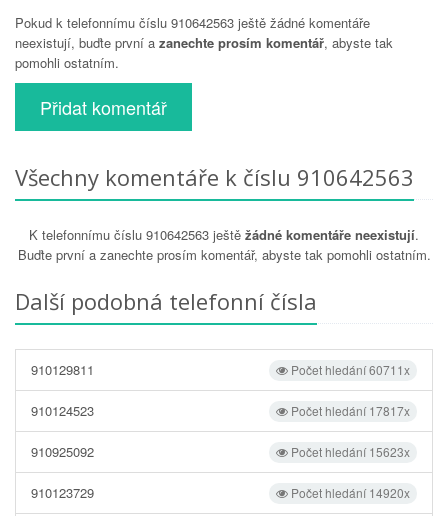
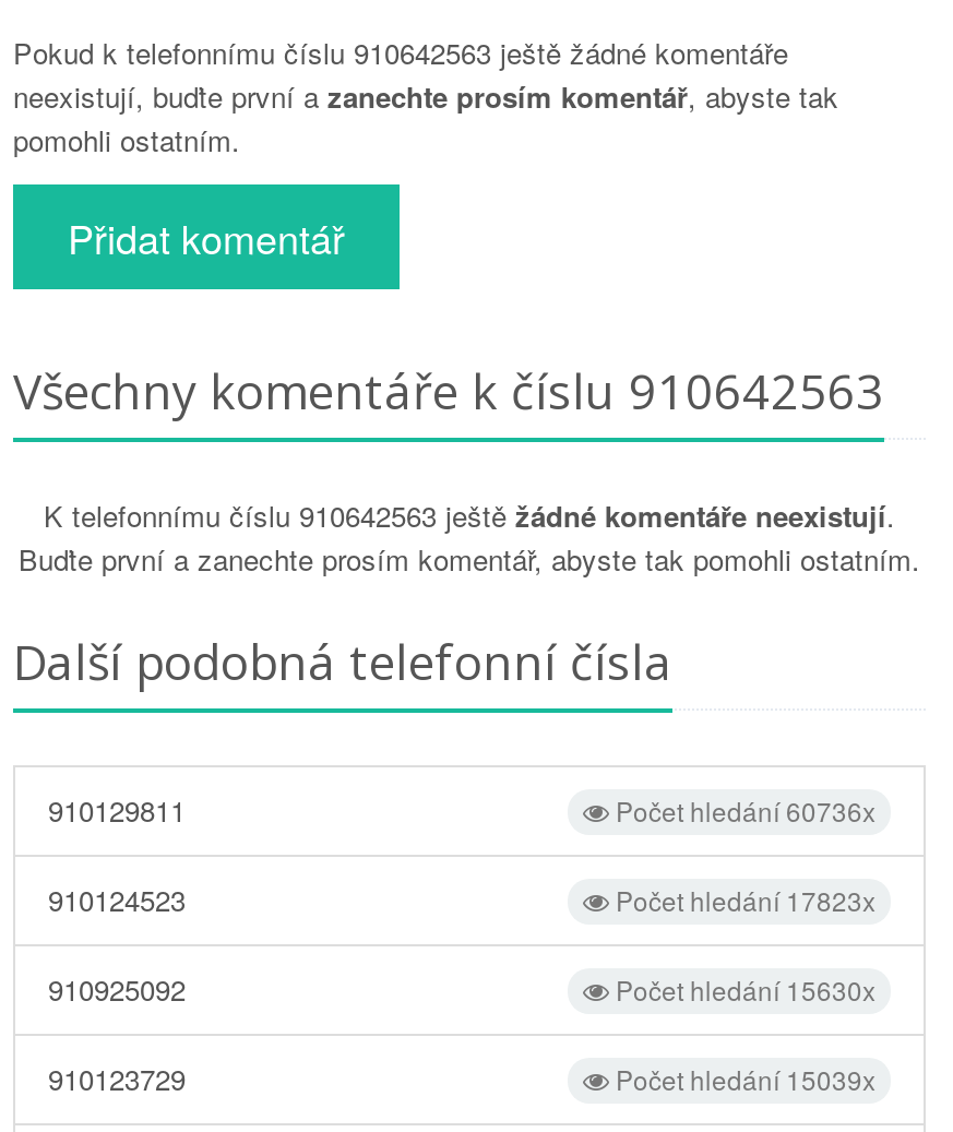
[288,361,410,378] Počet hledání 60711x -> [609,791,875,828] Počet hledání 60736x
[288,402,410,419] Počet hledání 17817x -> [609,880,875,917] Počet hledání 17823x
[288,443,410,460] Počet hledání 15623x -> [609,970,875,1007] Počet hledání 15630x
[288,484,410,501] Počet hledání 14920x -> [609,1059,875,1096] Počet hledání 15039x

